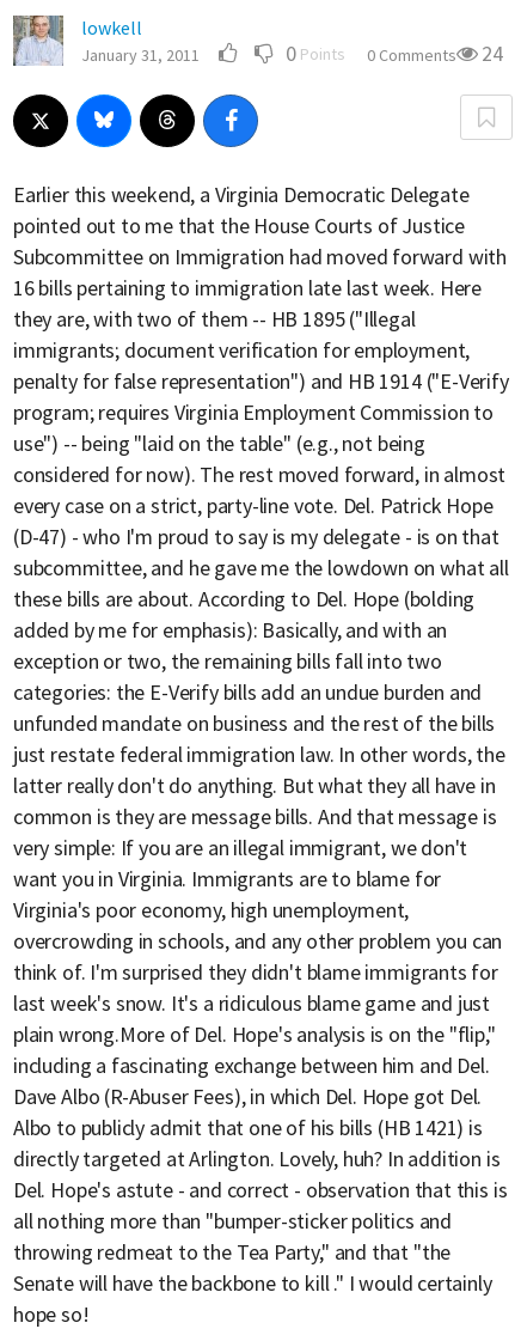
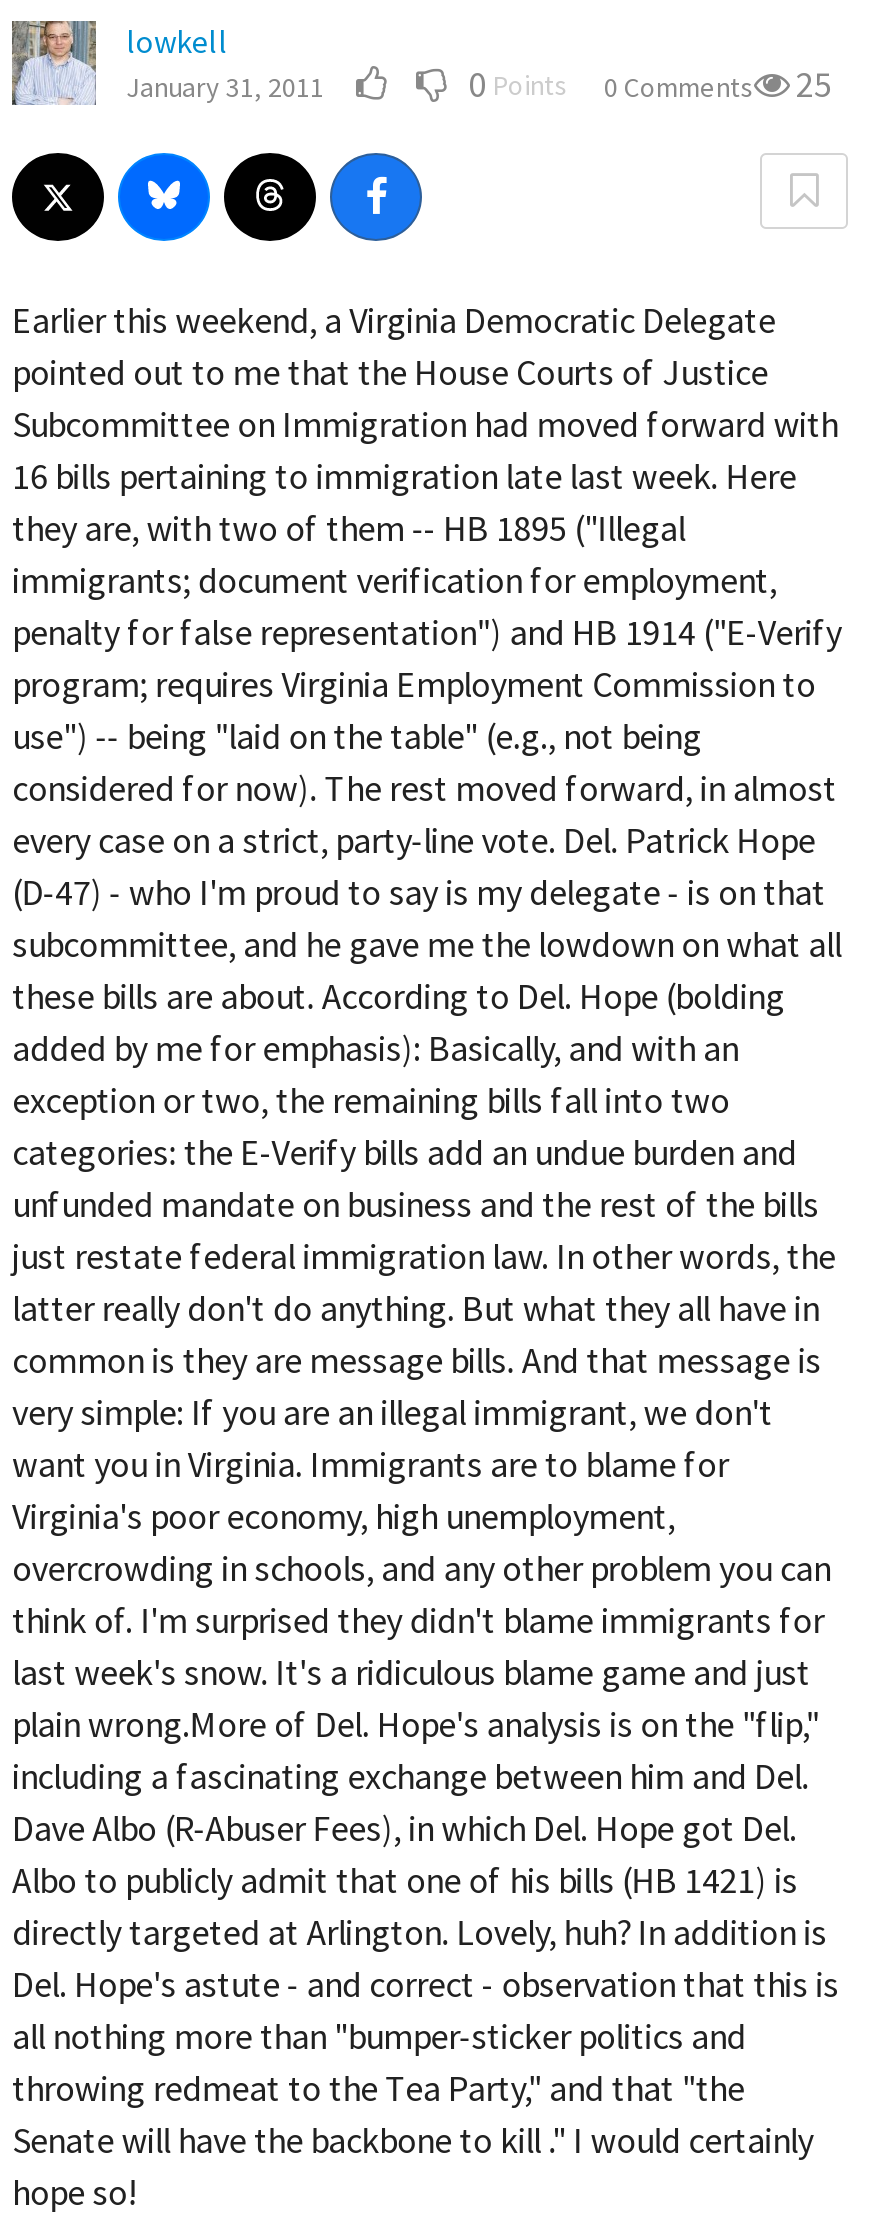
[286,39,503,67] 0 Points 0 Comments 24 -> [468,61,832,107] 0 Points 0 Comments 25

